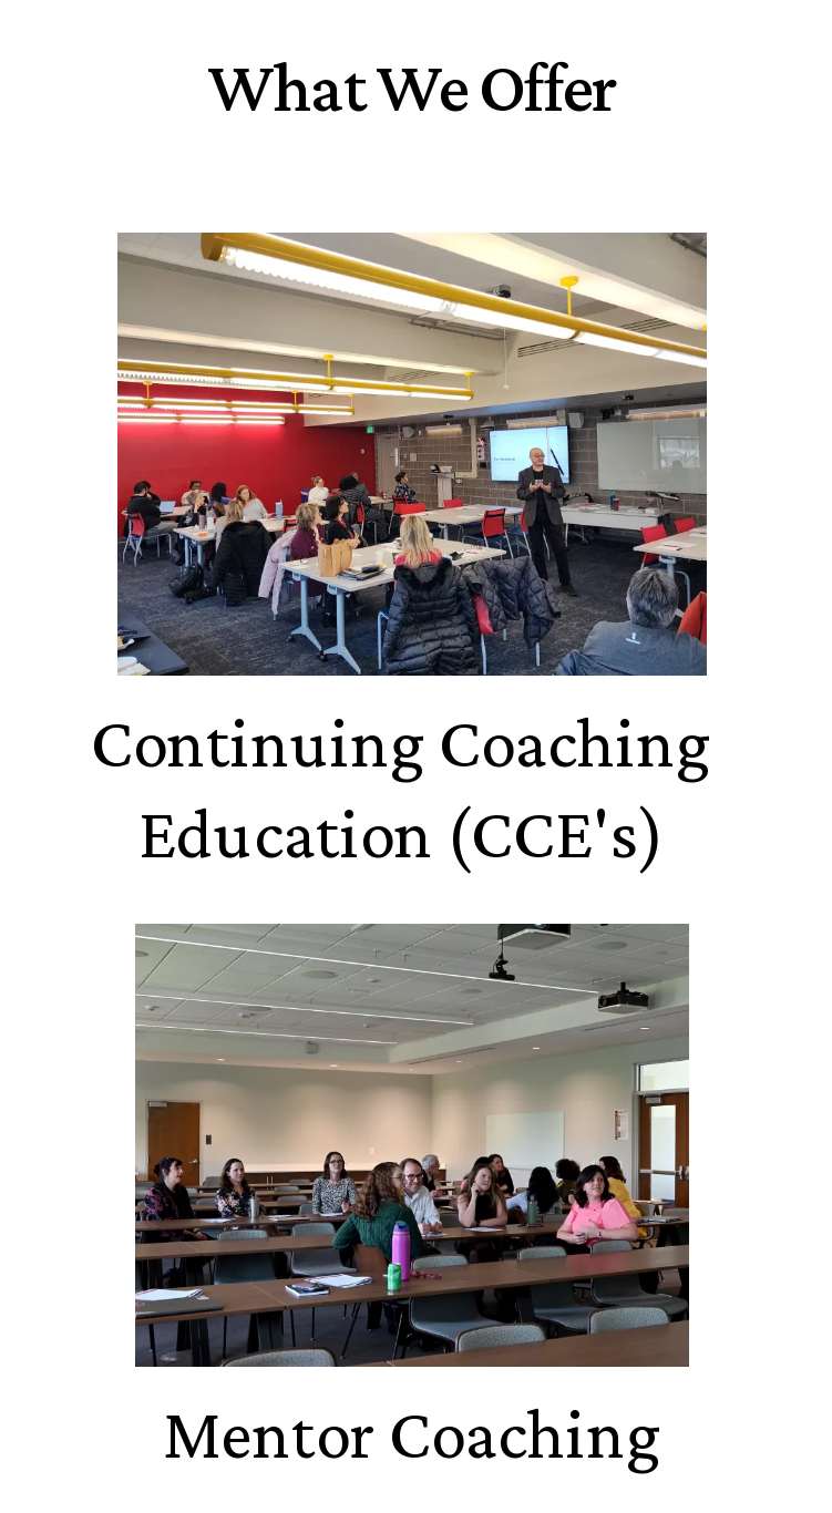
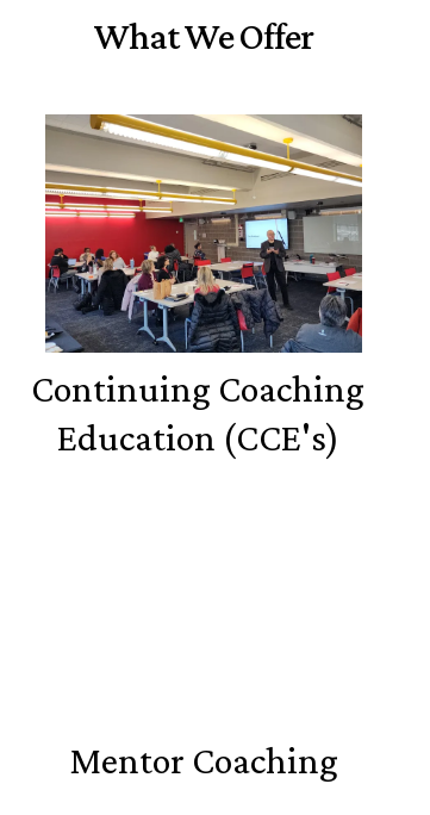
[133,922,691,1369] [image] -> none

